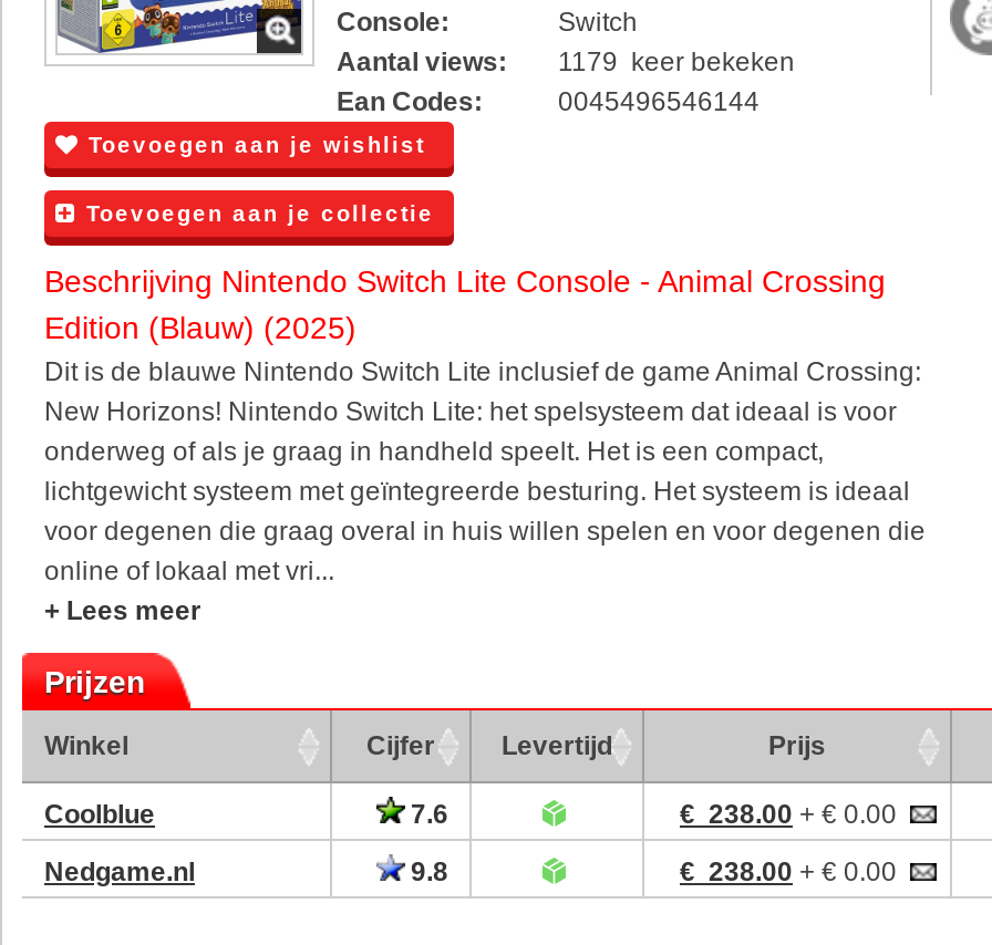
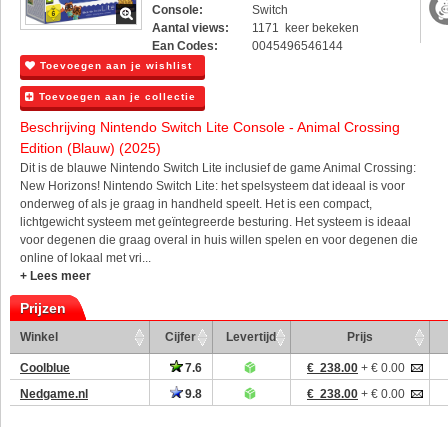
[337,46,795,77] Aantal views: 1179 keer bekeken -> [152,21,359,35] Aantal views: 1171 keer bekeken

